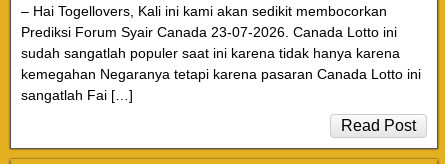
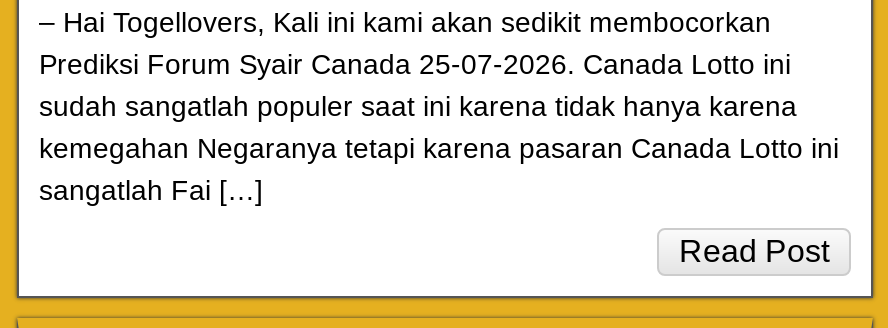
[21,24,397,40] Prediksi Forum Syair Canada 23-07-2026. Canada Lotto ini -> [39,49,791,81] Prediksi Forum Syair Canada 25-07-2026. Canada Lotto ini

